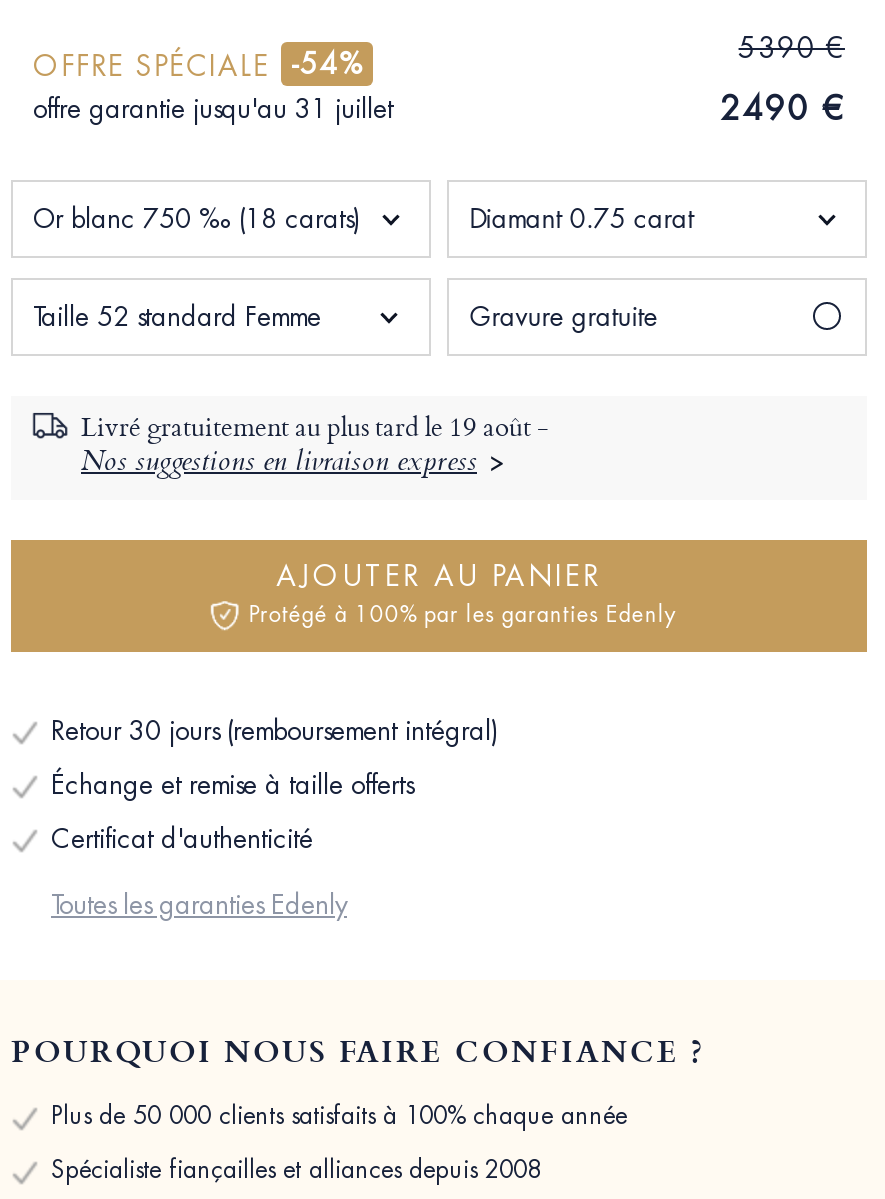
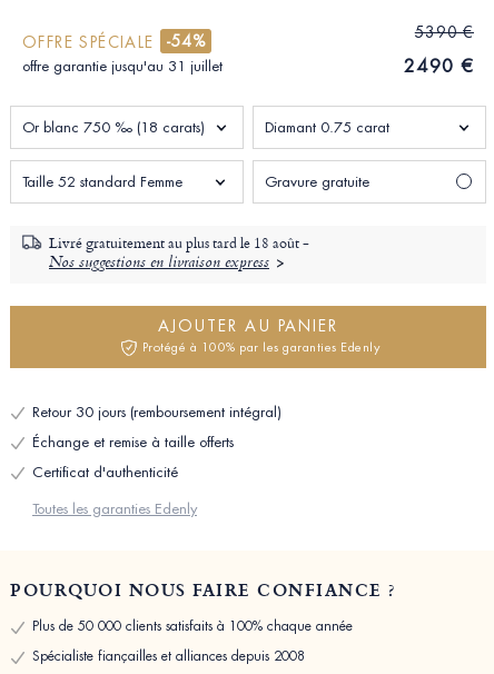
[81,406,549,446] Livré gratuitement au plus tard le 19 août - -> [49,231,309,254] Livré gratuitement au plus tard le 18 août -

